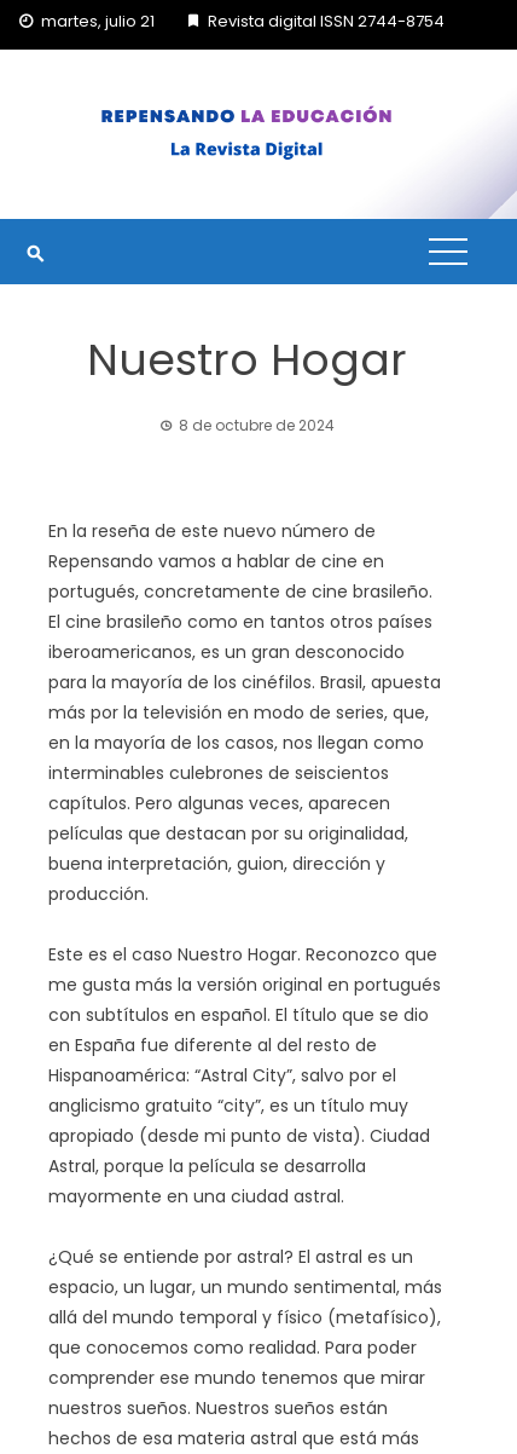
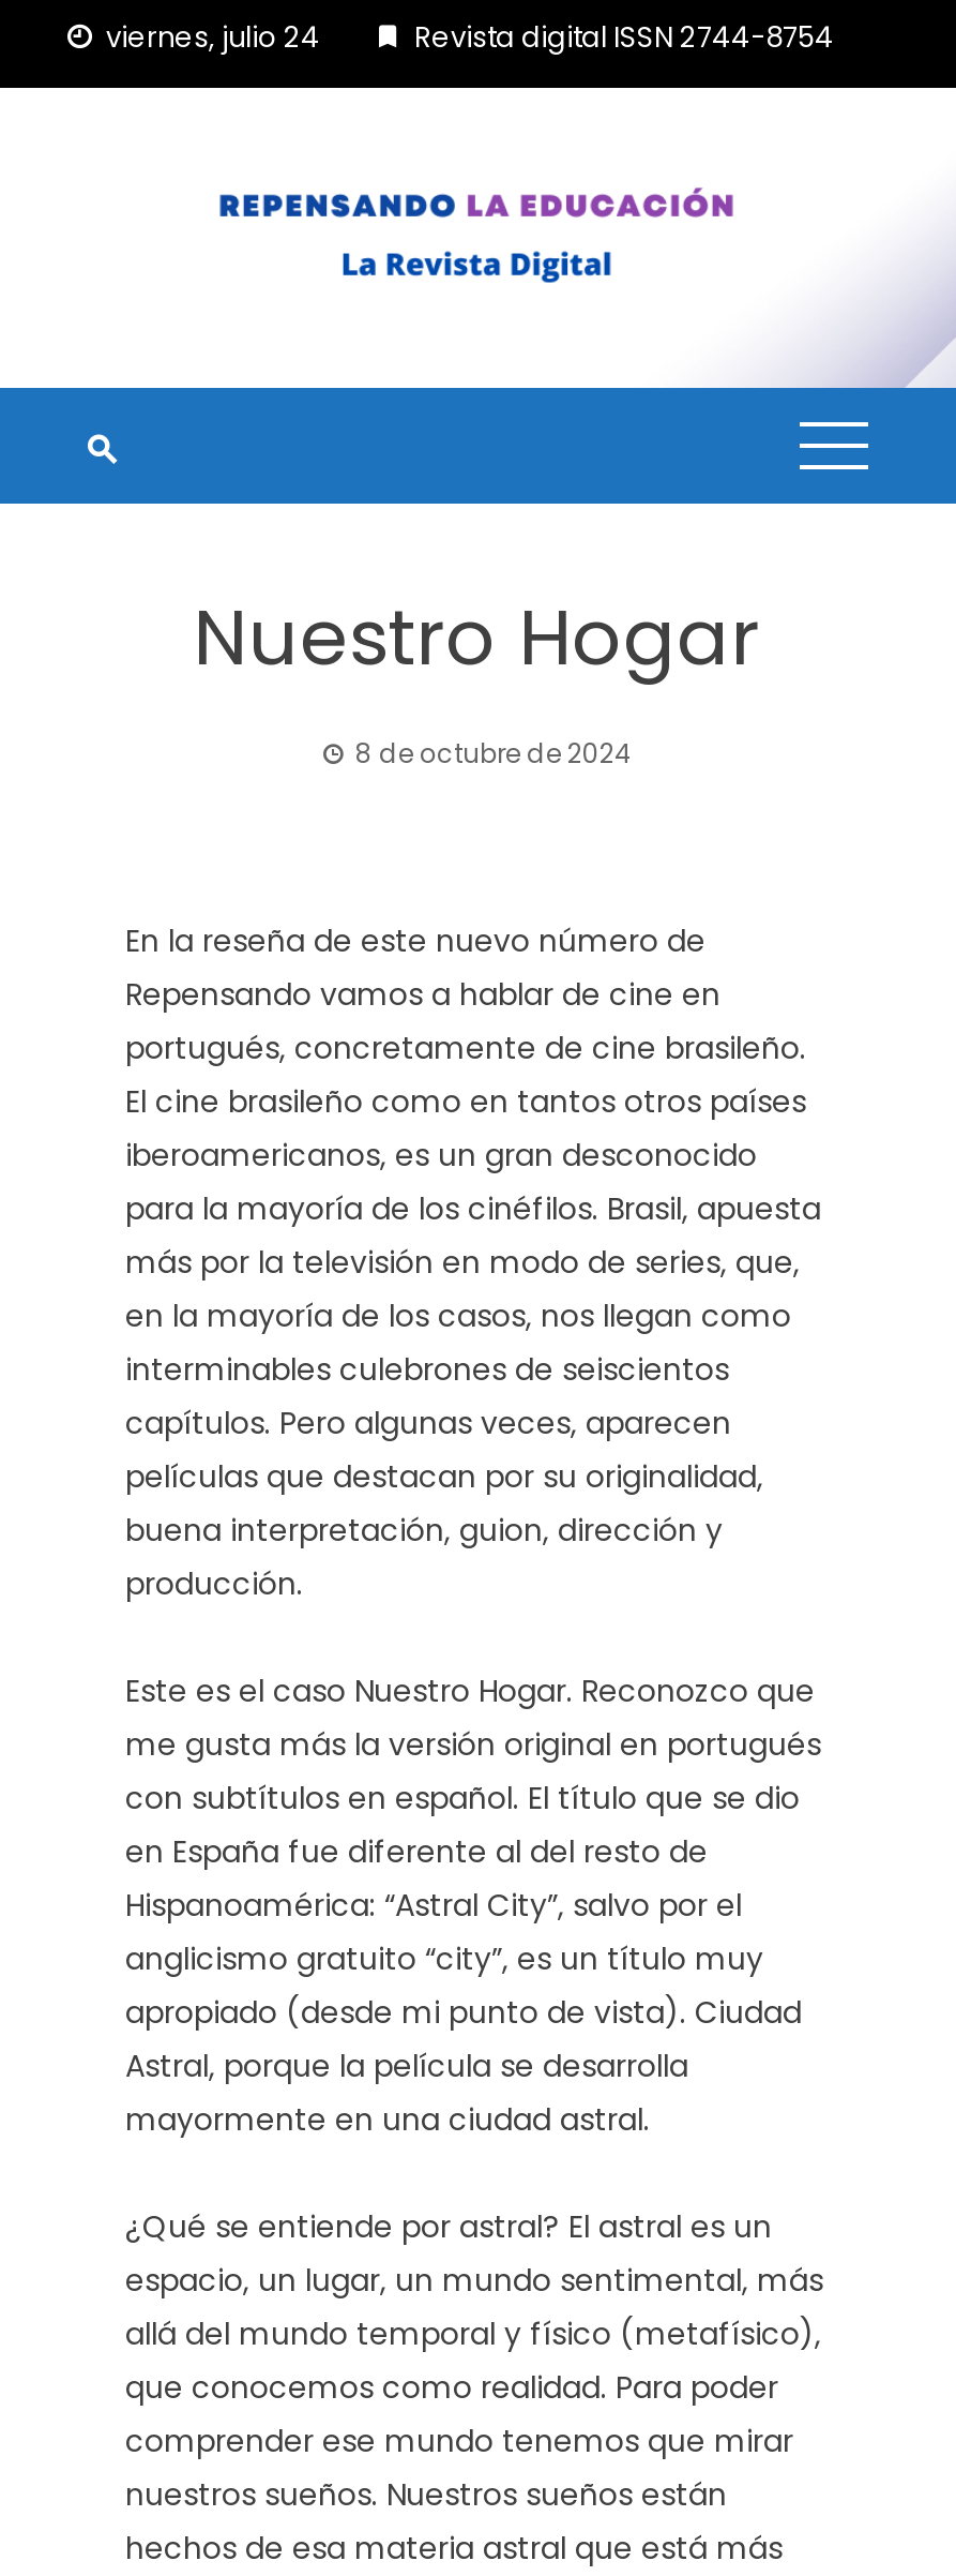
[41,10,155,33] martes, julio 21 -> [106,17,320,58] viernes, julio 24

